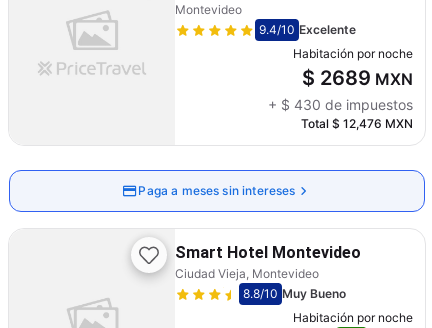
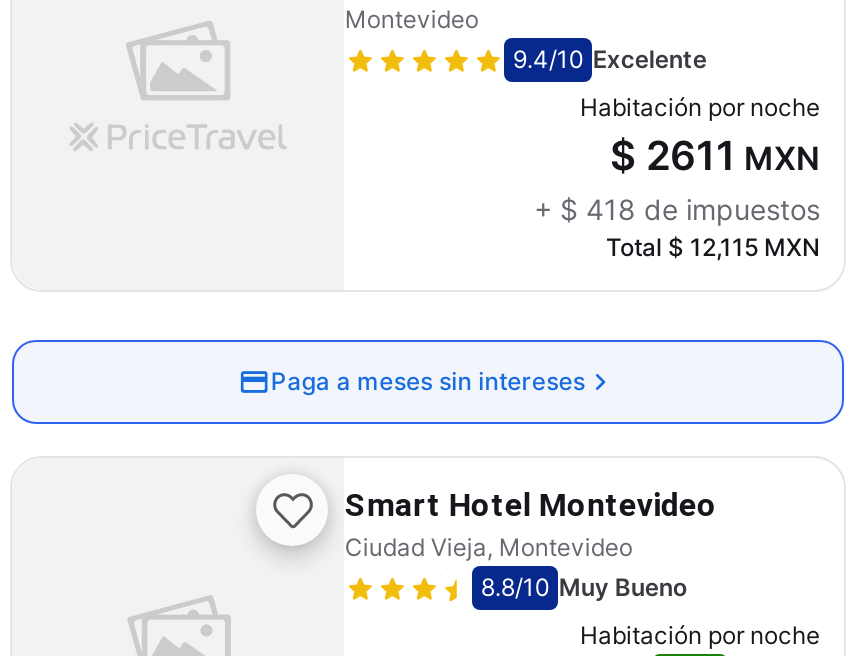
[302,66,413,90] $ 2689 MXN -> [610,132,820,180] $ 2611 MXN
[268,96,413,113] + $ 430 de impuestos -> [534,192,820,226] + $ 418 de impuestos
[301,116,413,131] Total $ 12,476 MXN -> [606,232,820,262] Total $ 12,115 MXN

